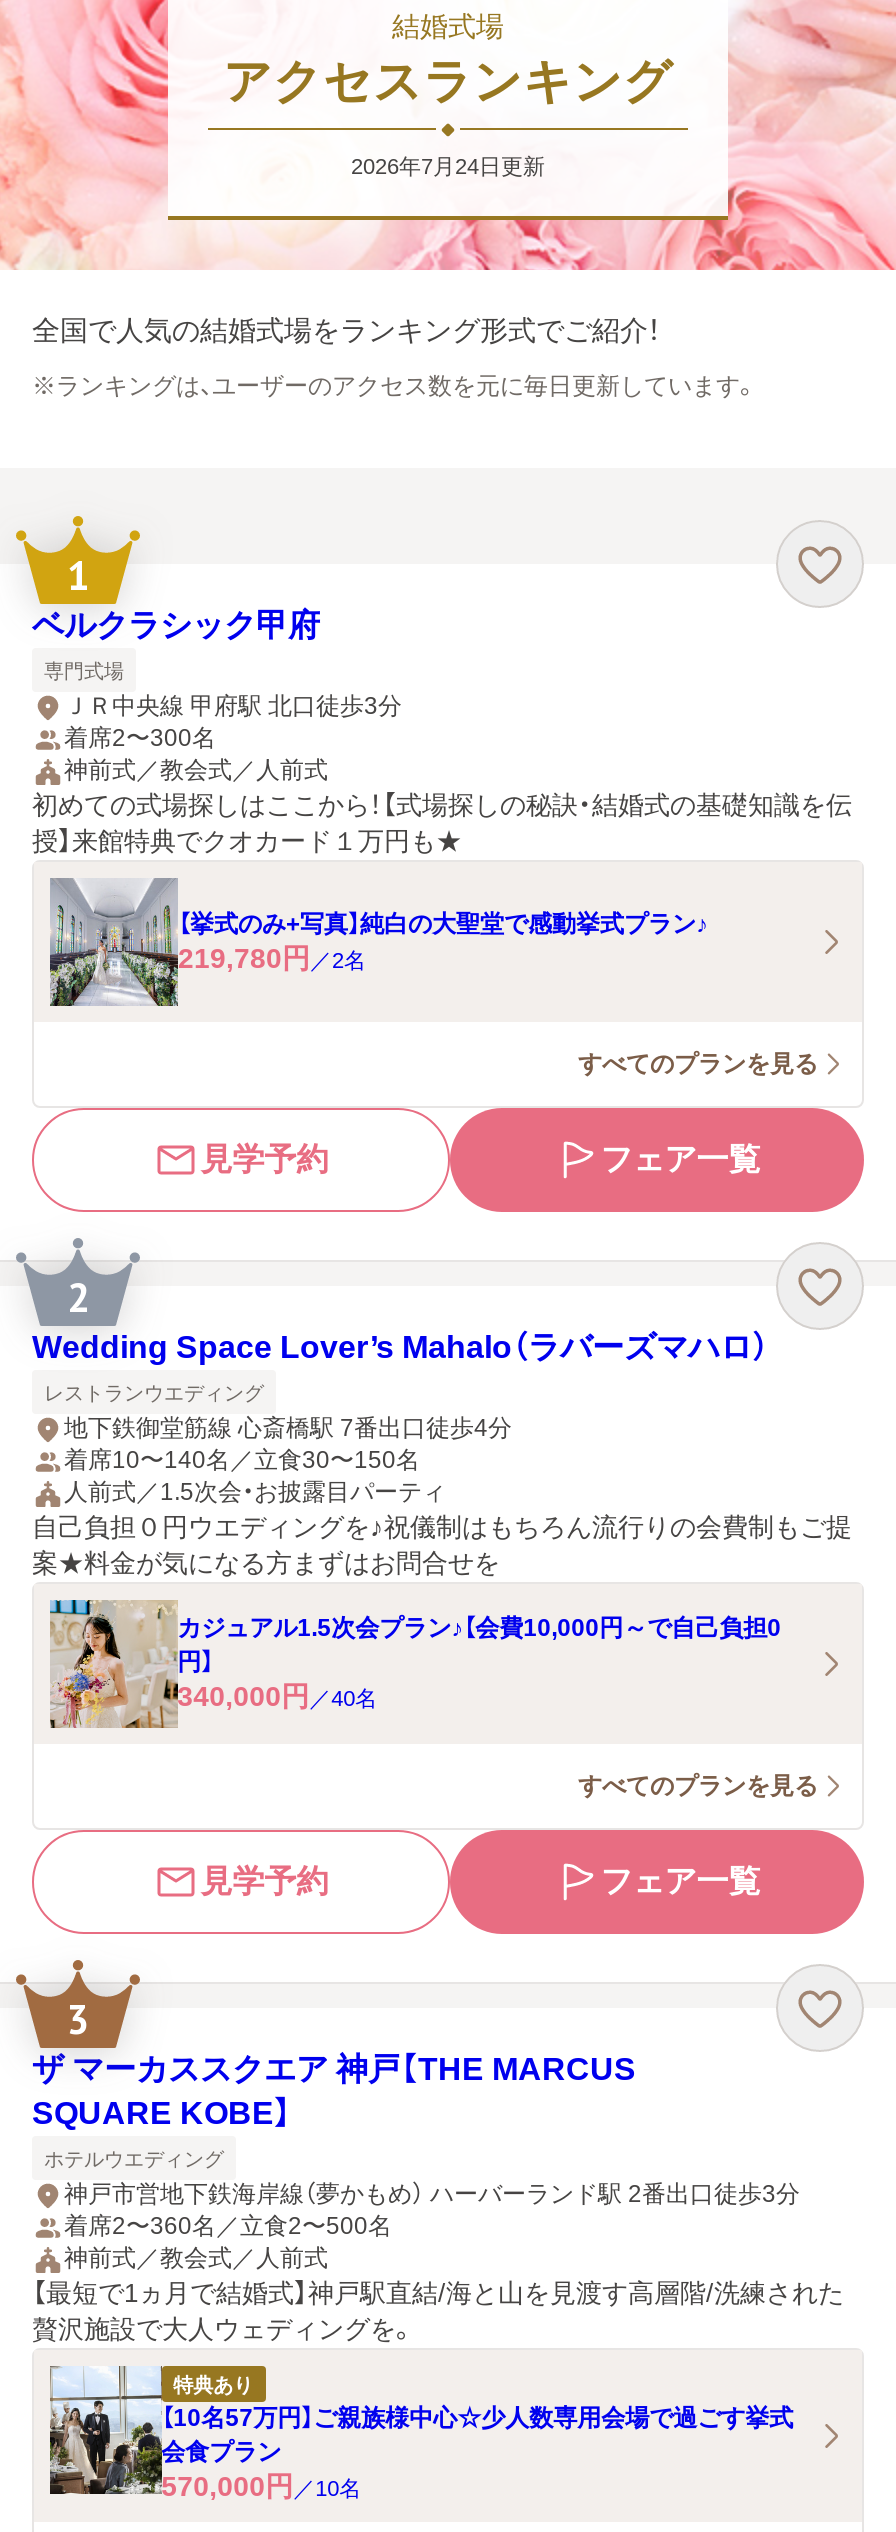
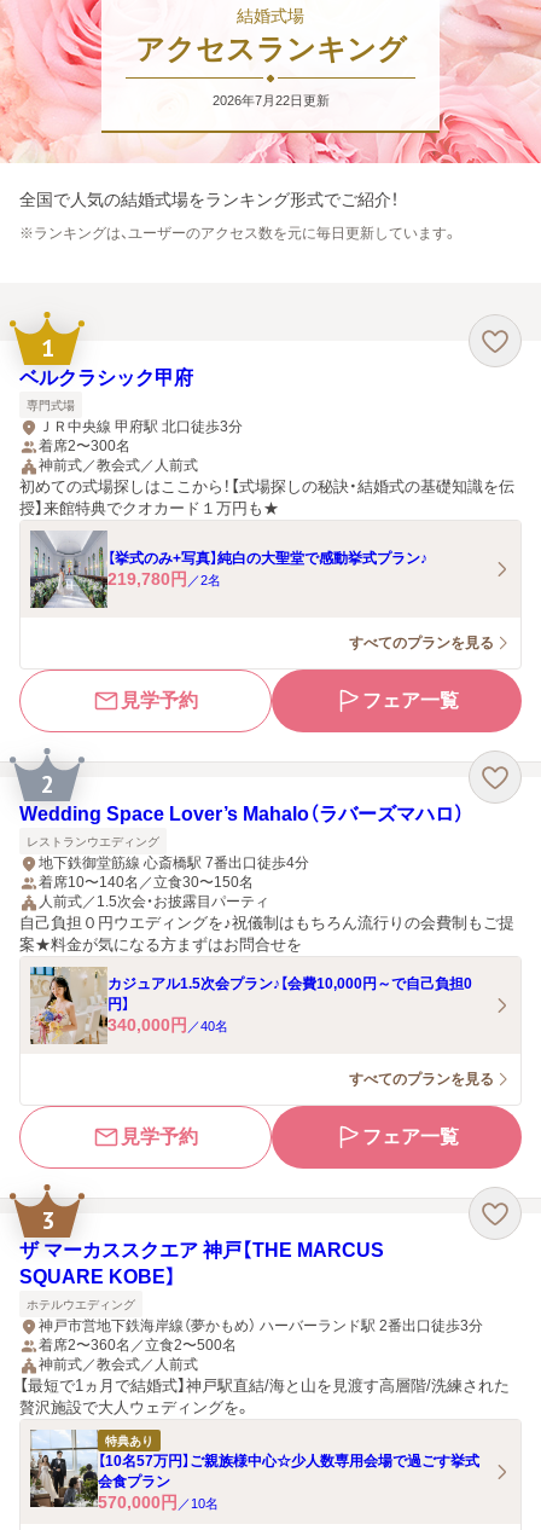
[351,153,545,177] 2026年7月24日更新 -> [212,92,329,107] 2026年7月22日更新

